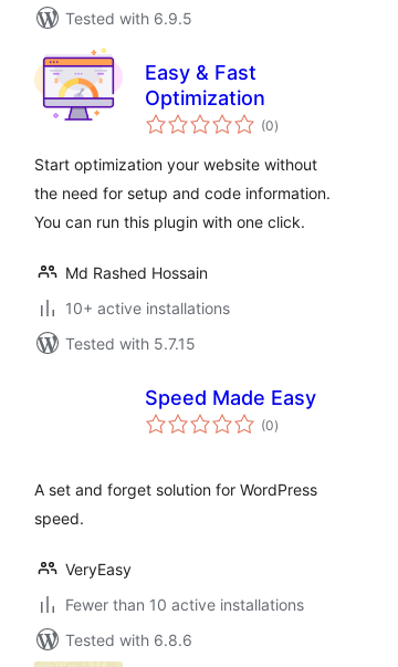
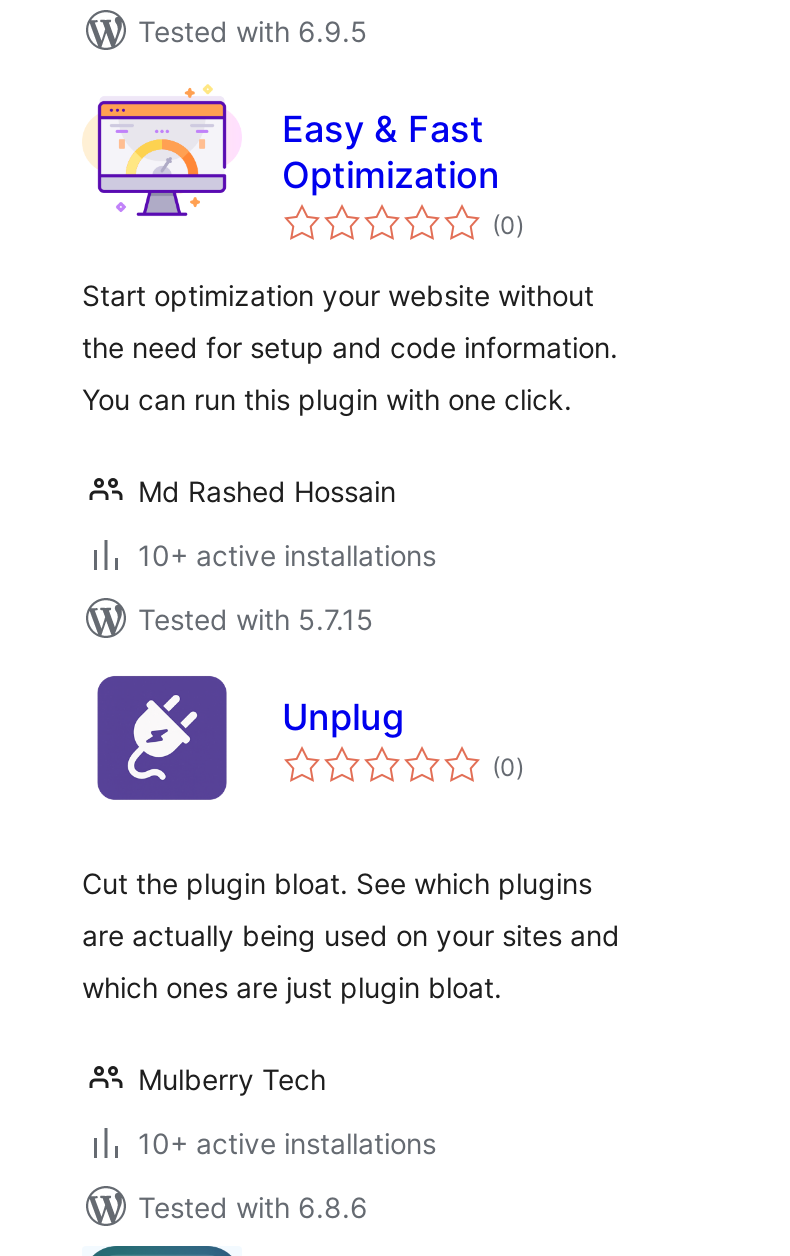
none -> [94,674,230,802] [image]
[145,386,316,409] Speed Made Easy -> [282,696,404,738] Unplug
[34,480,317,614] A set and forget solution for WordPress | speed. | VeryEasy | Fewer than 10 active installations -> [82,866,620,1160] Cut the plugin bloat. See which plugins | are actually being used on your sites and | which ones are just plugin bloat. | Mulberry Tech | 10+ active installations

